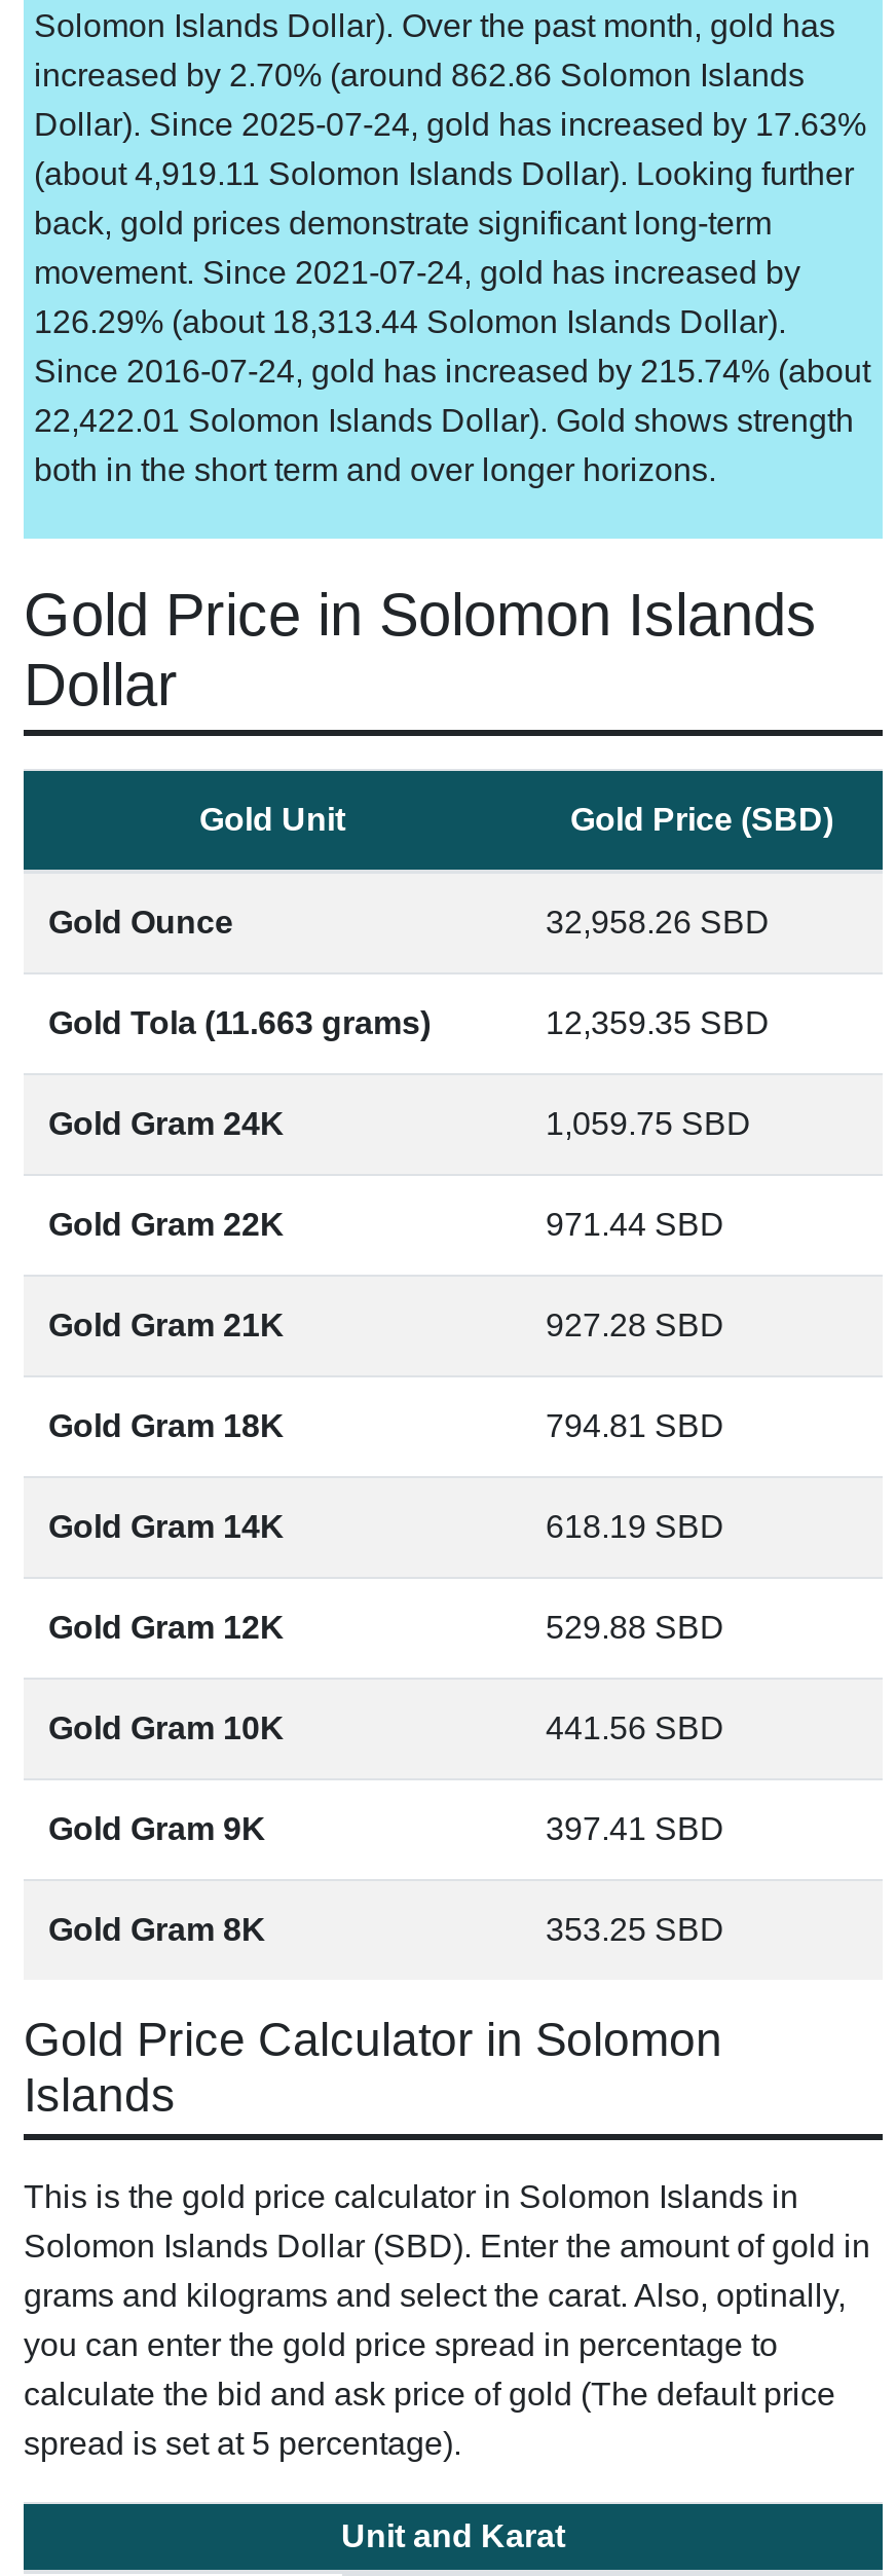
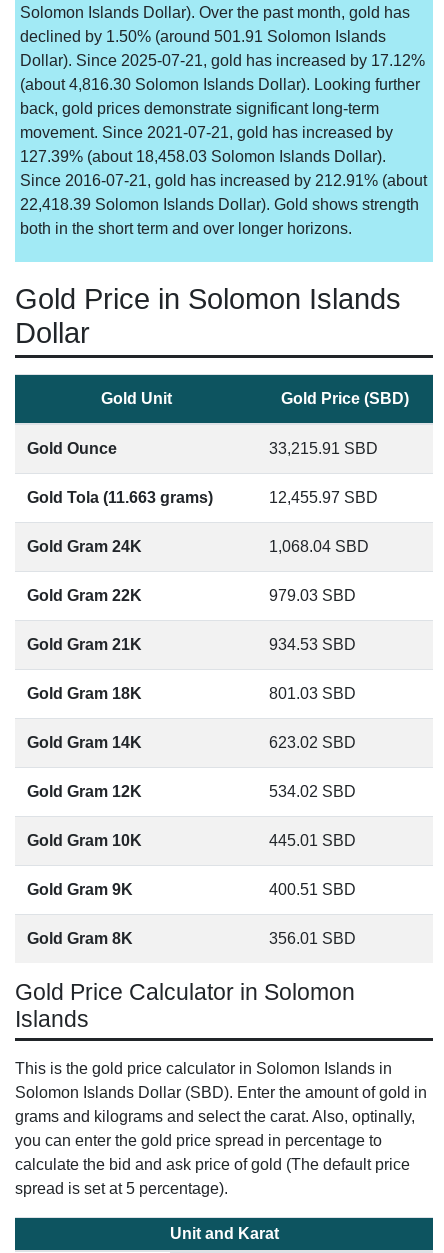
[34,58,805,93] increased by 2.70% (around 862.86 Solomon Islands -> [20,28,386,45] declined by 1.50% (around 501.91 Solomon Islands
[34,107,866,142] Dollar). Since 2025-07-24, gold has increased by 17.63% -> [20,52,425,69] Dollar). Since 2025-07-21, gold has increased by 17.12%
[34,156,854,191] (about 4,919.11 Solomon Islands Dollar). Looking further -> [20,76,420,93] (about 4,816.30 Solomon Islands Dollar). Looking further
[34,255,800,290] movement. Since 2021-07-24, gold has increased by -> [20,124,393,141] movement. Since 2021-07-21, gold has increased by
[34,304,786,339] 126.29% (about 18,313.44 Solomon Islands Dollar). -> [20,148,386,165] 127.39% (about 18,458.03 Solomon Islands Dollar).
[34,354,870,389] Since 2016-07-24, gold has increased by 215.74% (about -> [20,172,427,189] Since 2016-07-21, gold has increased by 212.91% (about
[34,403,854,438] 22,422.01 Solomon Islands Dollar). Gold shows strength -> [20,196,419,213] 22,418.39 Solomon Islands Dollar). Gold shows strength
[546,905,770,940] 32,958.26 SBD -> [269,440,378,457] 33,215.91 SBD
[546,1005,770,1040] 12,359.35 SBD -> [269,489,378,506] 12,455.97 SBD
[546,1106,751,1141] 1,059.75 SBD -> [269,538,369,555] 1,068.04 SBD
[546,1207,724,1242] 971.44 SBD -> [269,587,356,604] 979.03 SBD
[546,1308,724,1342] 927.28 SBD -> [269,636,356,653] 934.53 SBD
[546,1408,724,1443] 794.81 SBD -> [269,685,356,702] 801.03 SBD
[546,1509,724,1544] 618.19 SBD -> [269,734,356,751] 623.02 SBD
[546,1610,724,1645] 529.88 SBD -> [269,783,356,800] 534.02 SBD
[546,1710,724,1745] 441.56 SBD -> [269,832,356,849] 445.01 SBD
[546,1811,724,1846] 397.41 SBD -> [269,881,356,898] 400.51 SBD
[546,1912,724,1947] 353.25 SBD -> [269,930,356,947] 356.01 SBD

